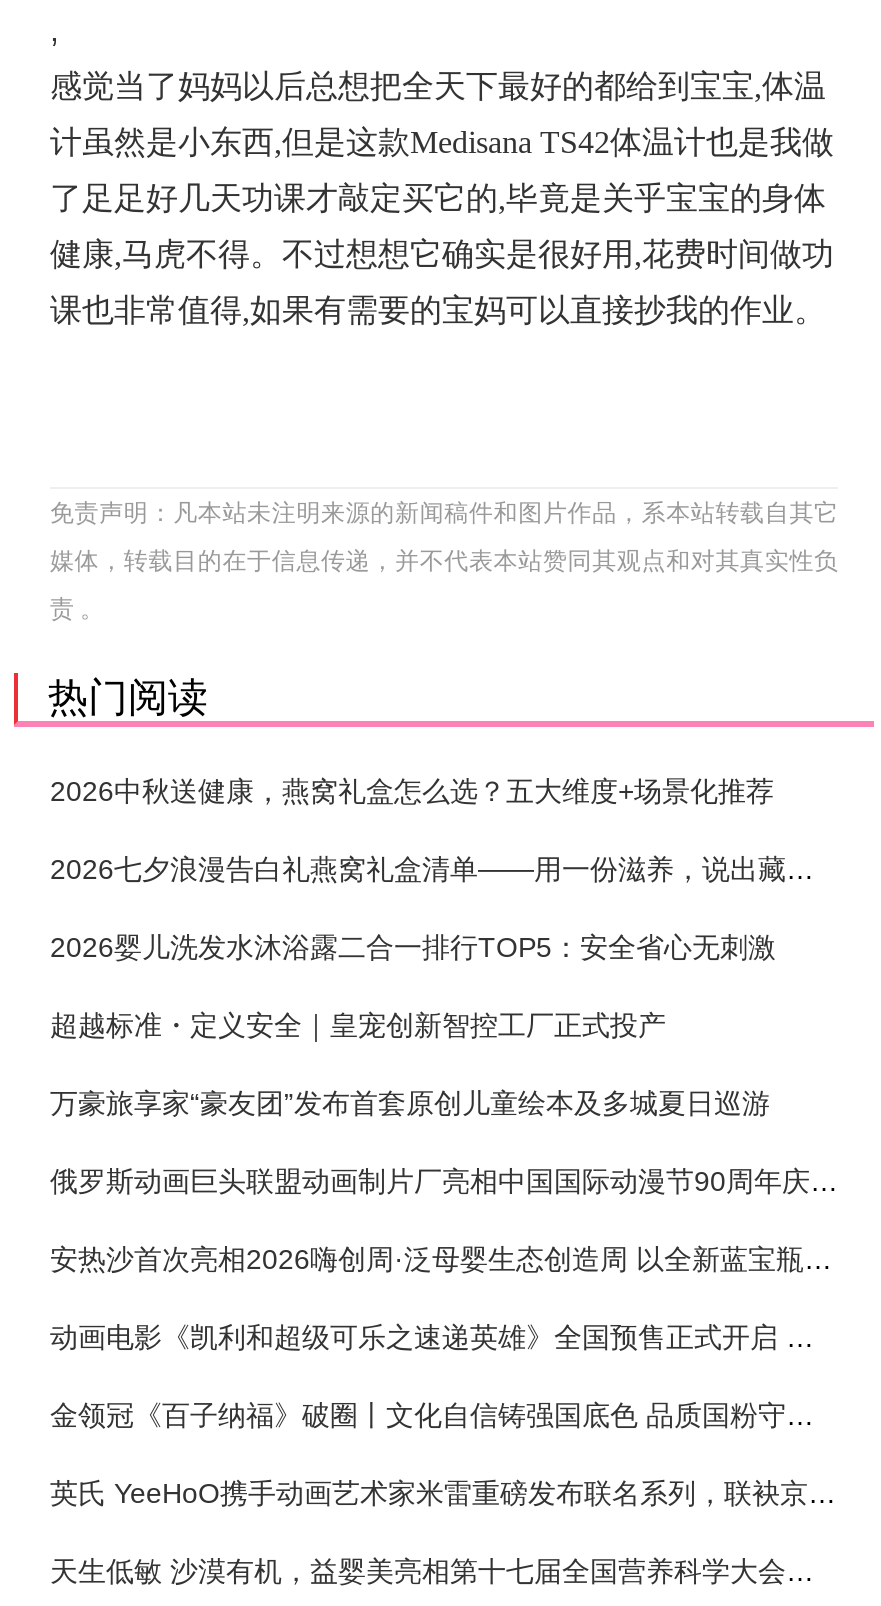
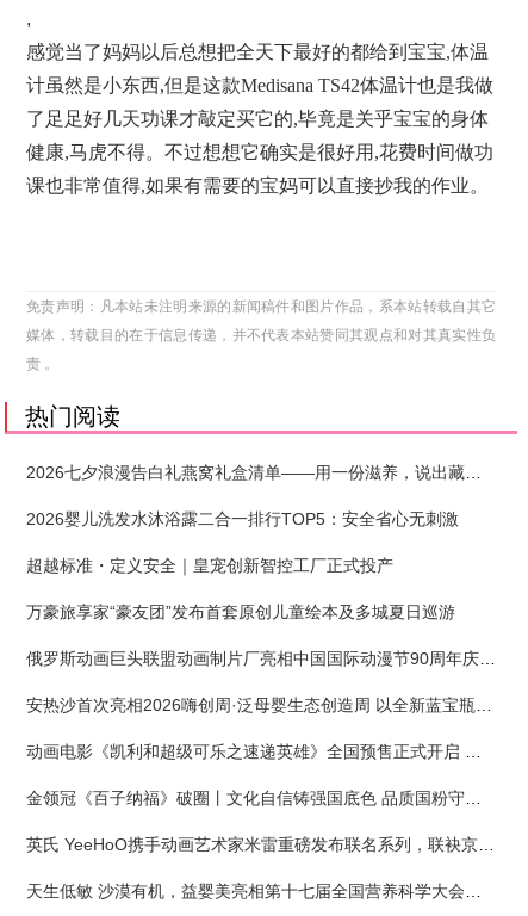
[50,775,774,807] 2026中秋送健康，燕窝礼盒怎么选？五大维度+场景化推荐 -> none

